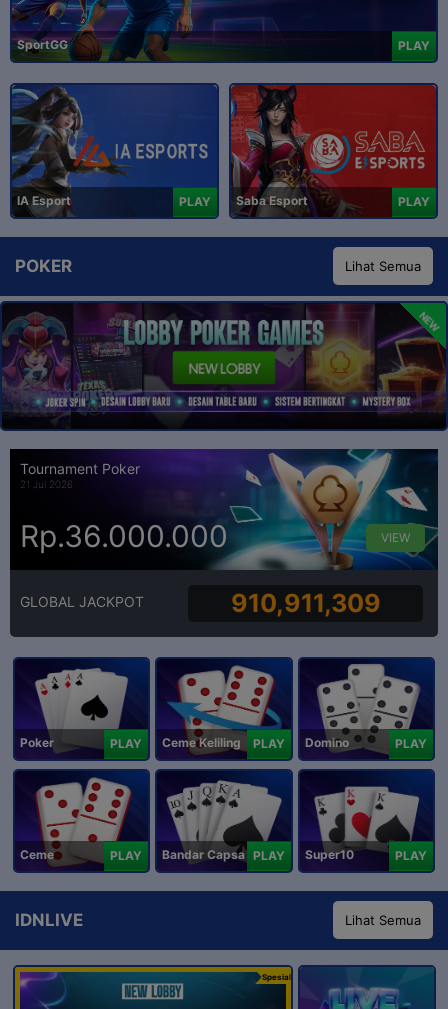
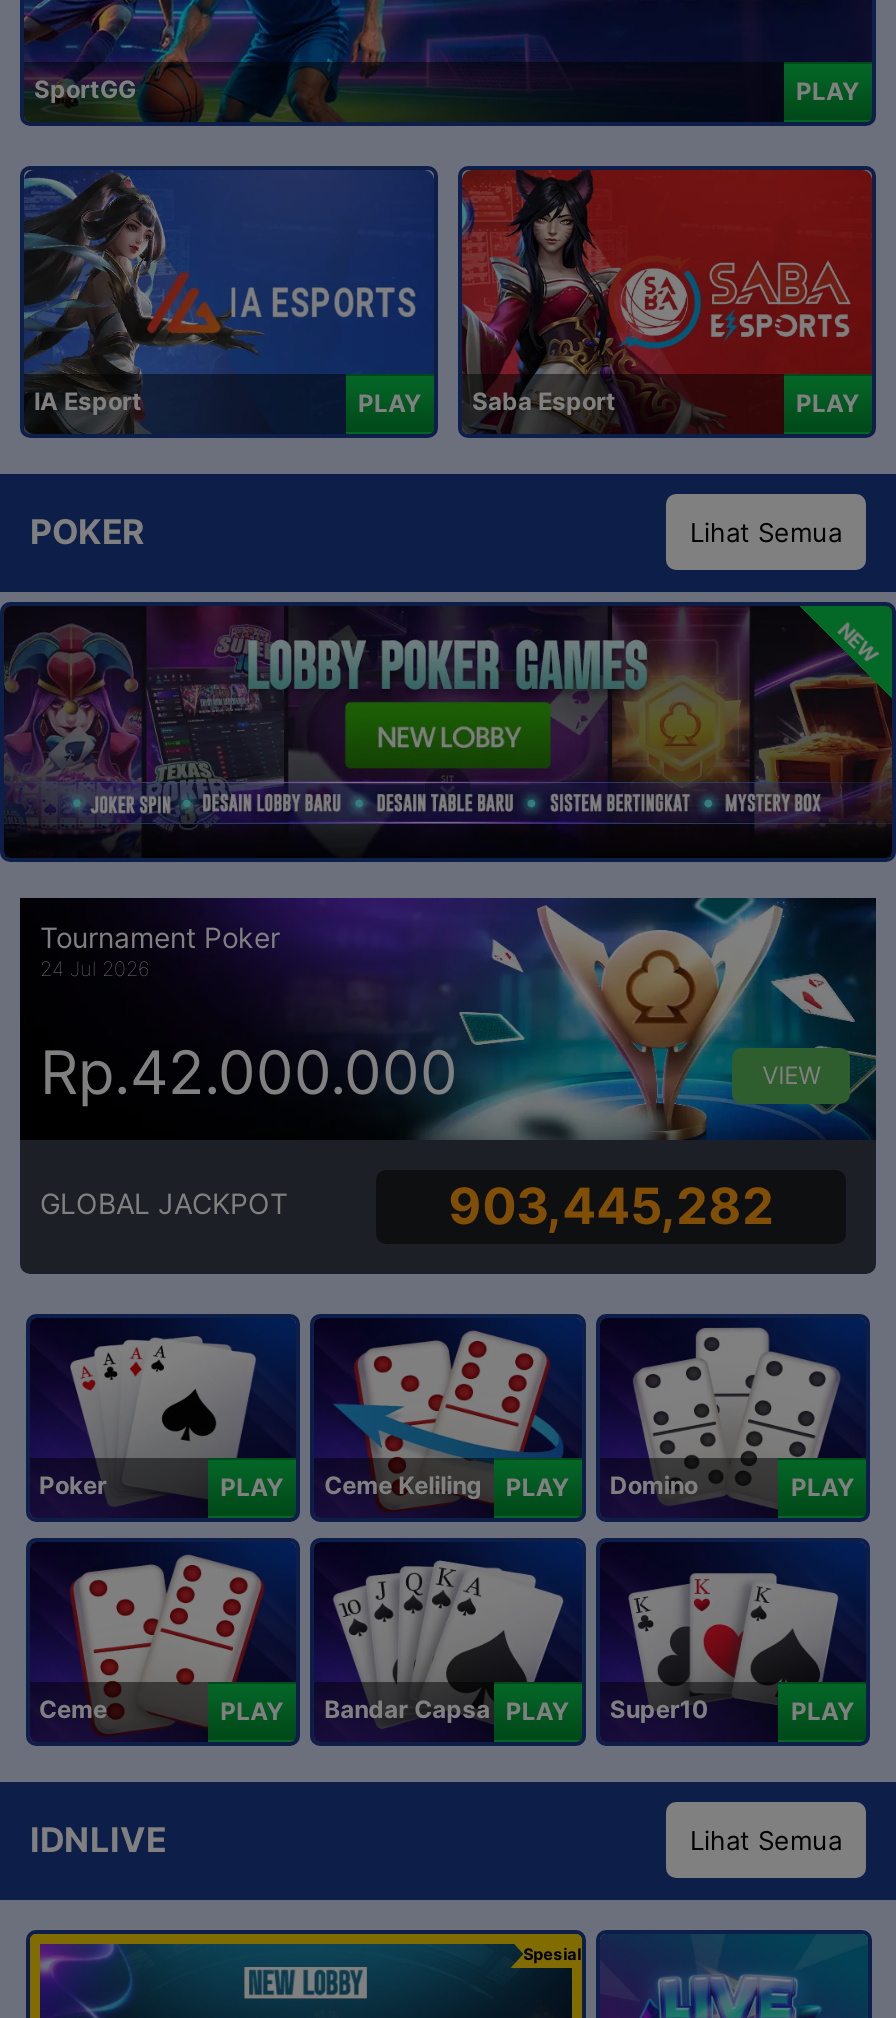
[20,478,73,490] 21 Jul 2026 -> [40,956,150,980] 24 Jul 2026
[20,518,228,554] Rp.36.000.000 -> [40,1037,458,1109] Rp.42.000.000
[231,588,381,618] 910,911,309 -> [448,1176,774,1236] 903,445,282

